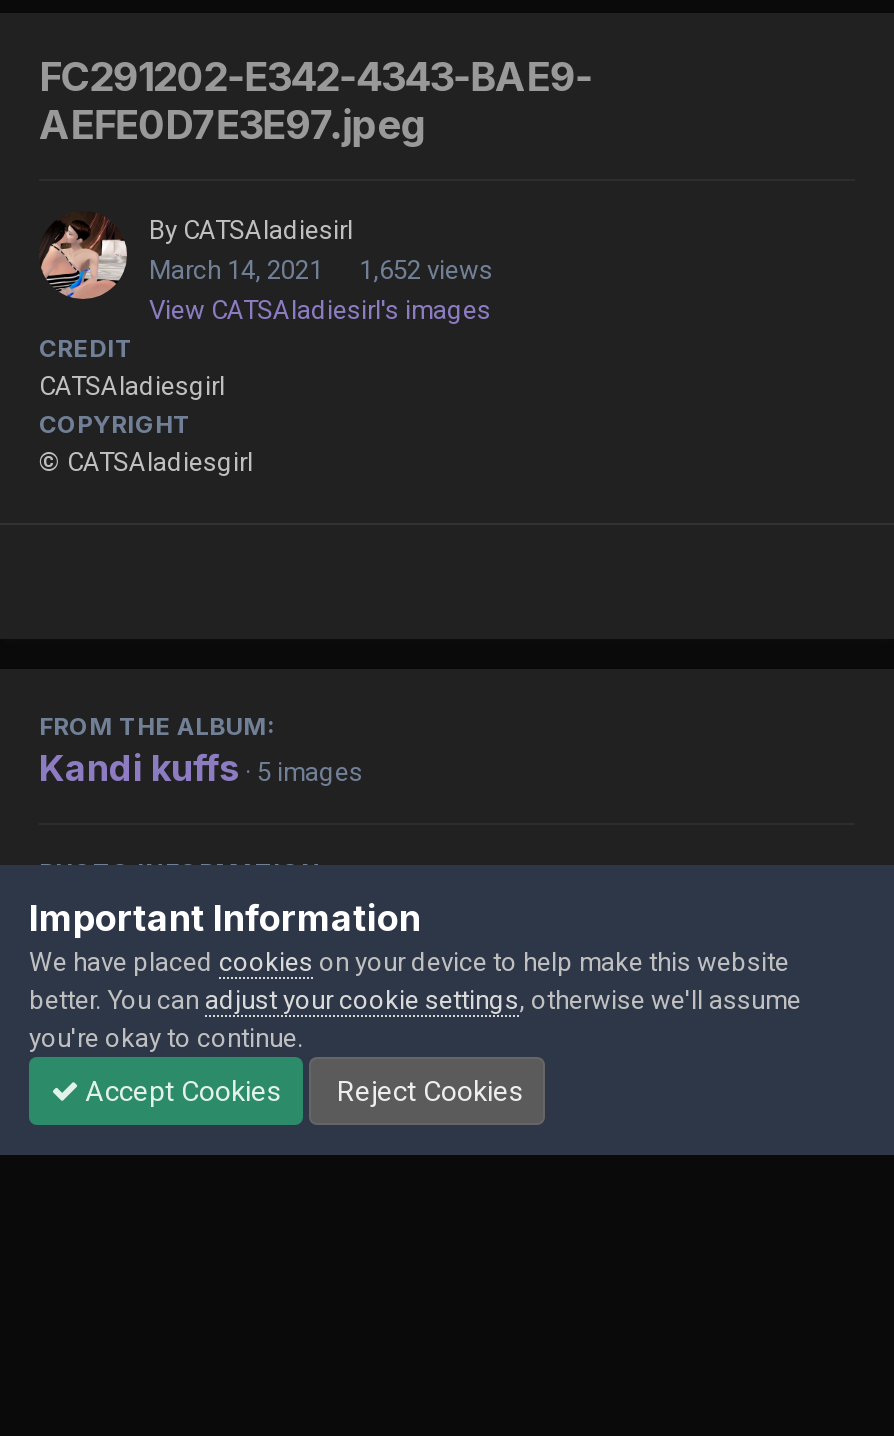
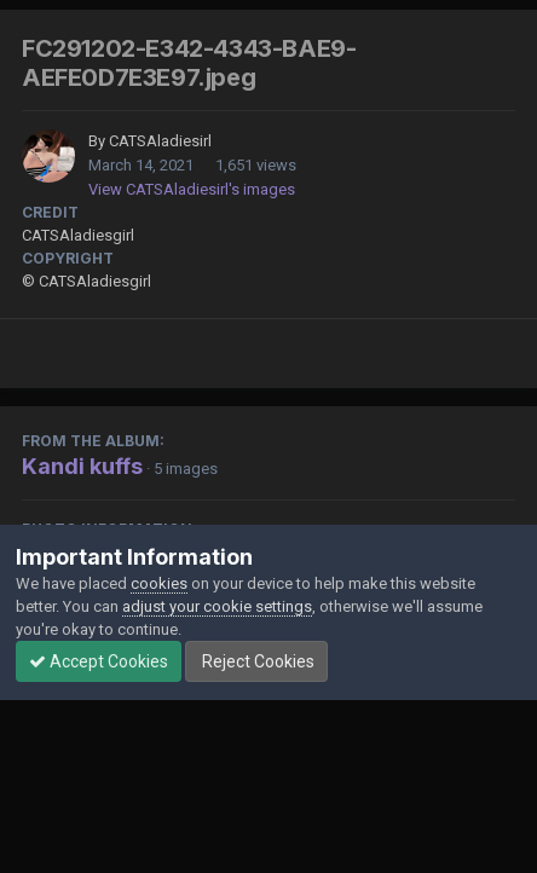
[149,256,493,286] March 14, 2021 1,652 views -> [88,156,296,174] March 14, 2021 1,651 views

